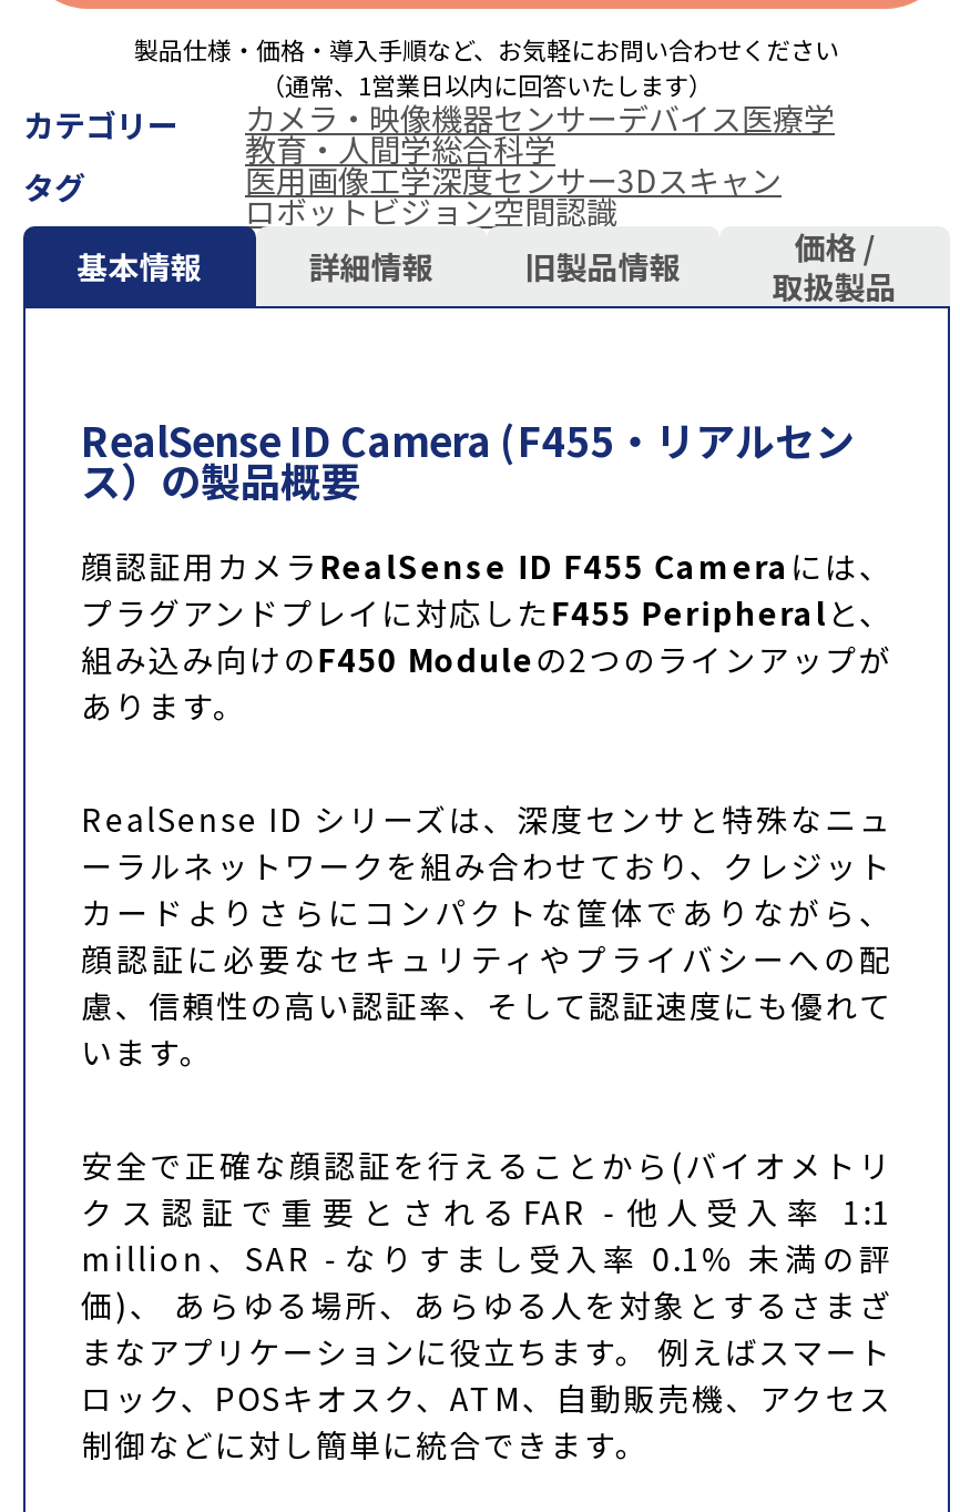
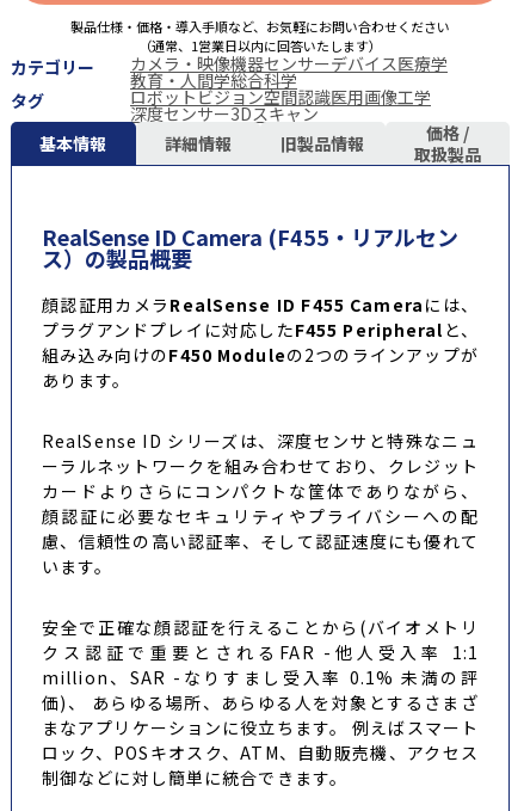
[245,158,782,233] 医用画像工学深度センサー3Dスキャン | ロボットビジョン空間認識 -> [130,85,431,125] ロボットビジョン空間認識医用画像工学 | 深度センサー3Dスキャン

